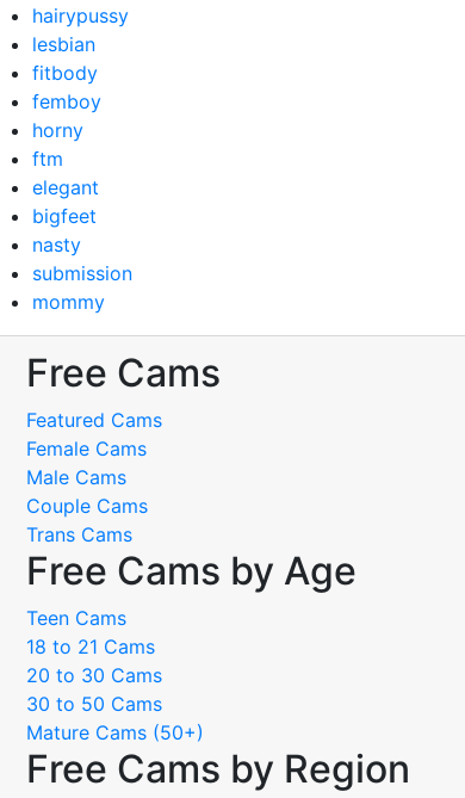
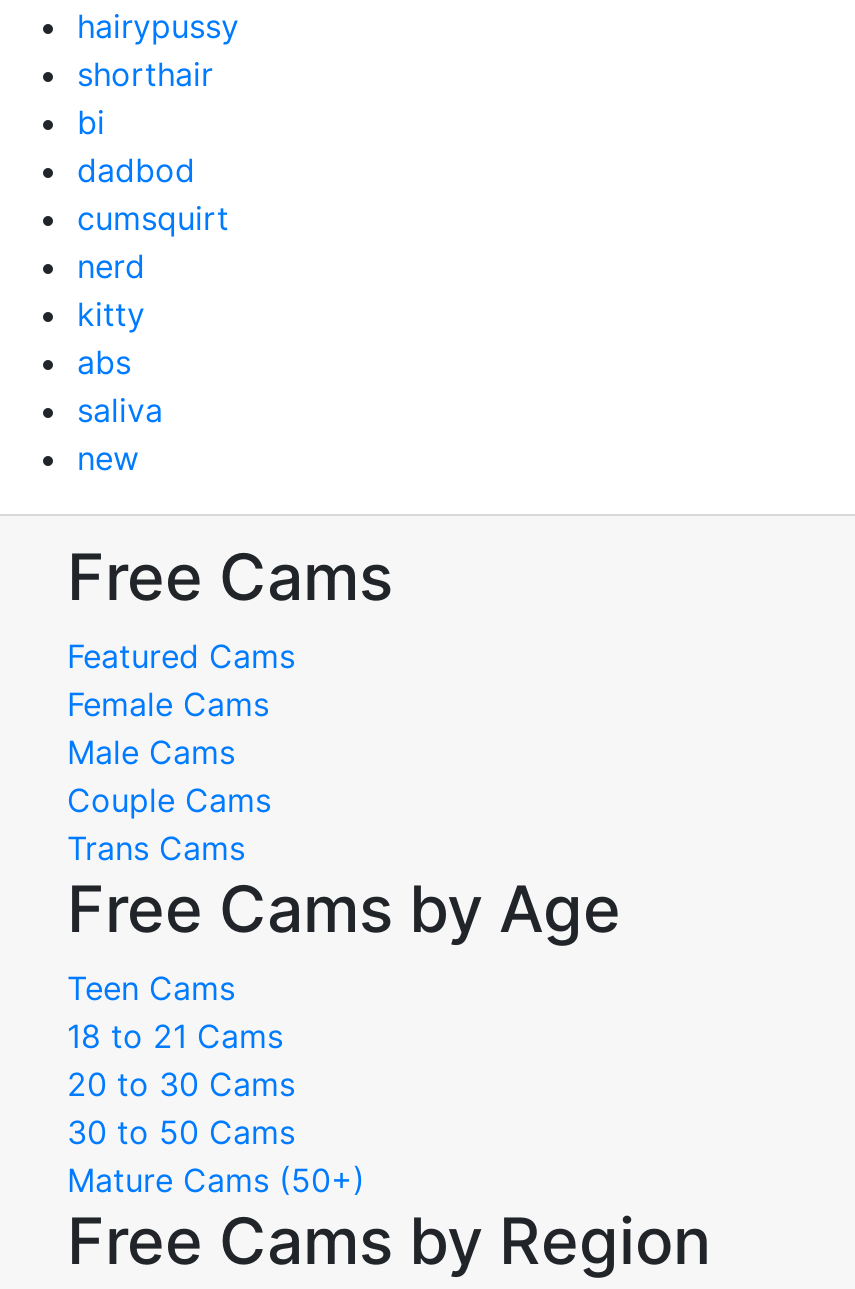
[32,32,132,314] lesbian | fitbody | femboy | horny | ftm | elegant | bigfeet | nasty | submission | mommy -> [77,54,229,478] shorthair | bi | dadbod | cumsquirt | nerd | kitty | abs | saliva | new

